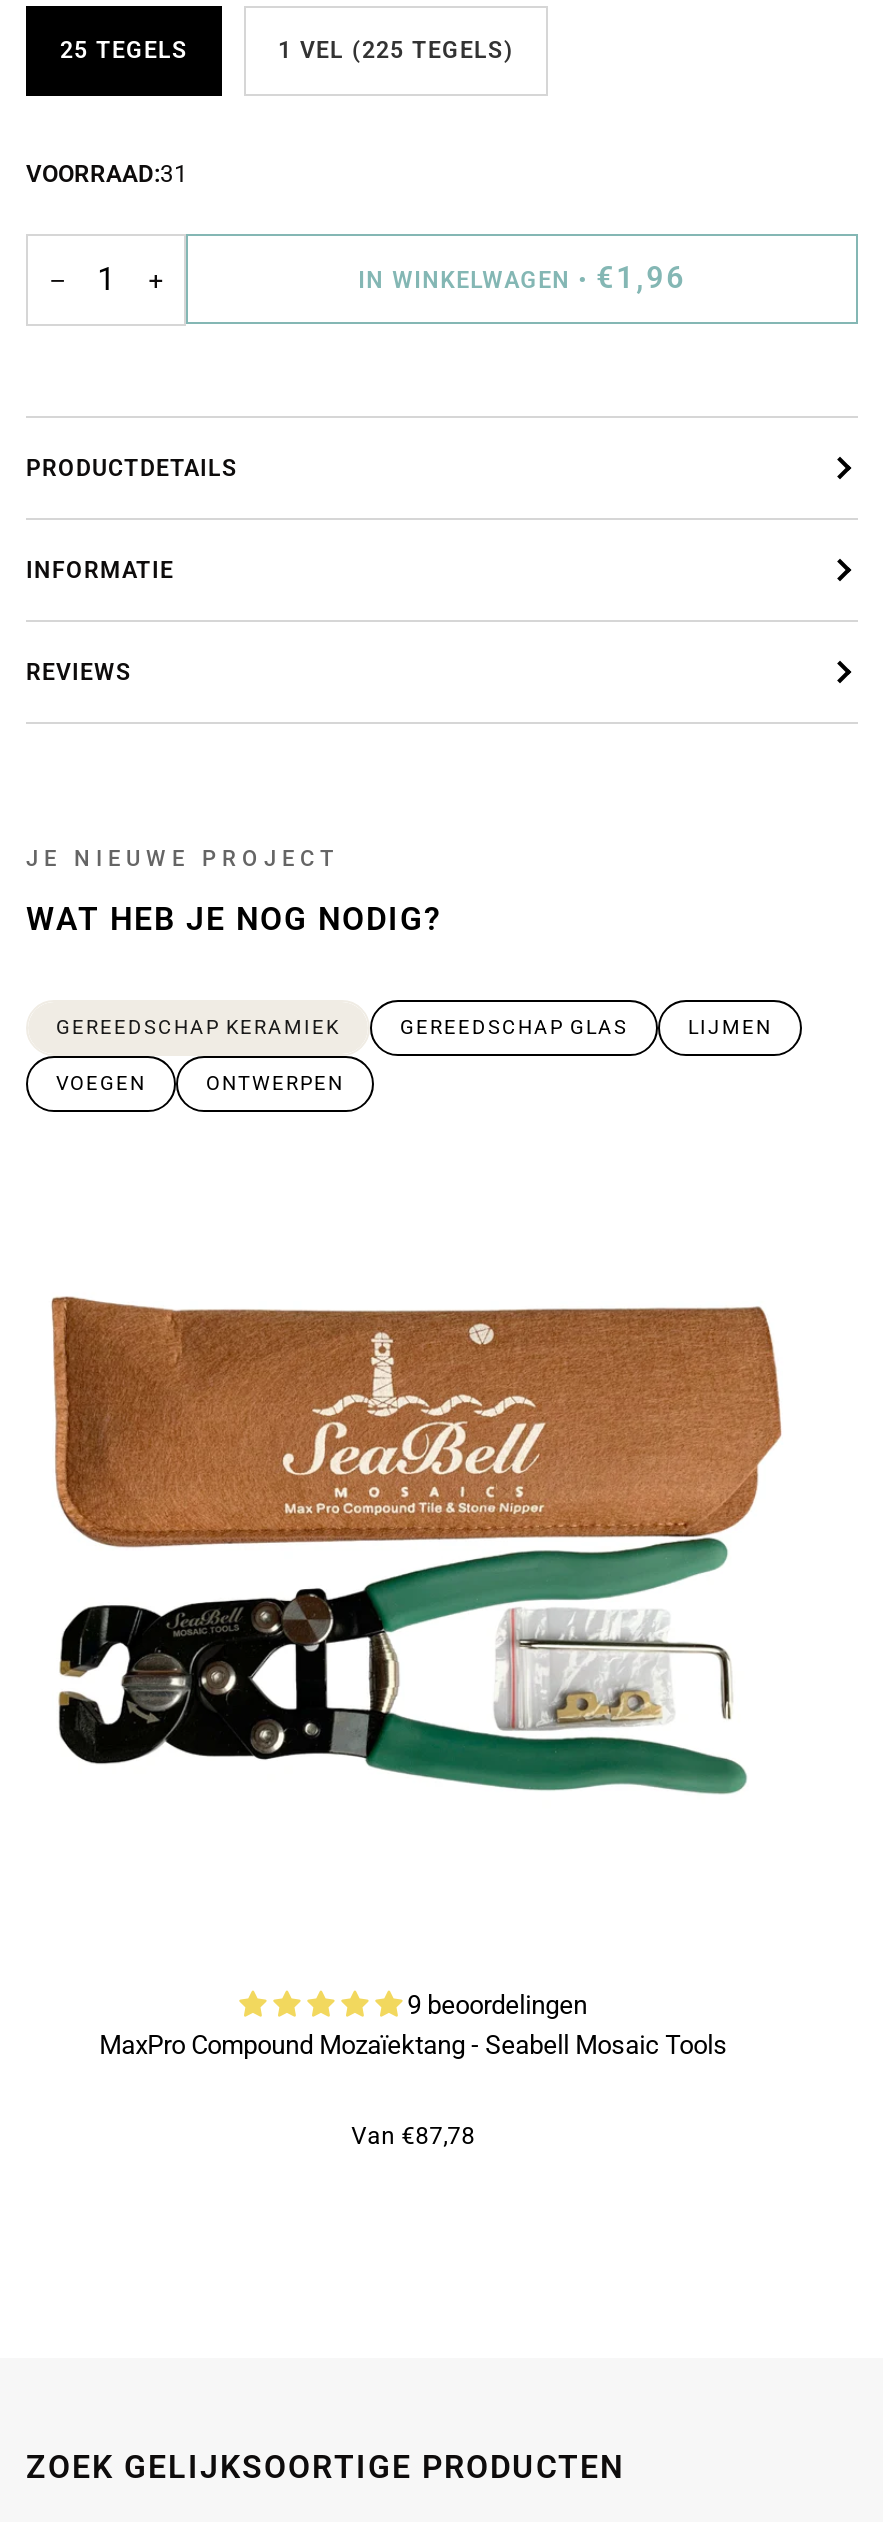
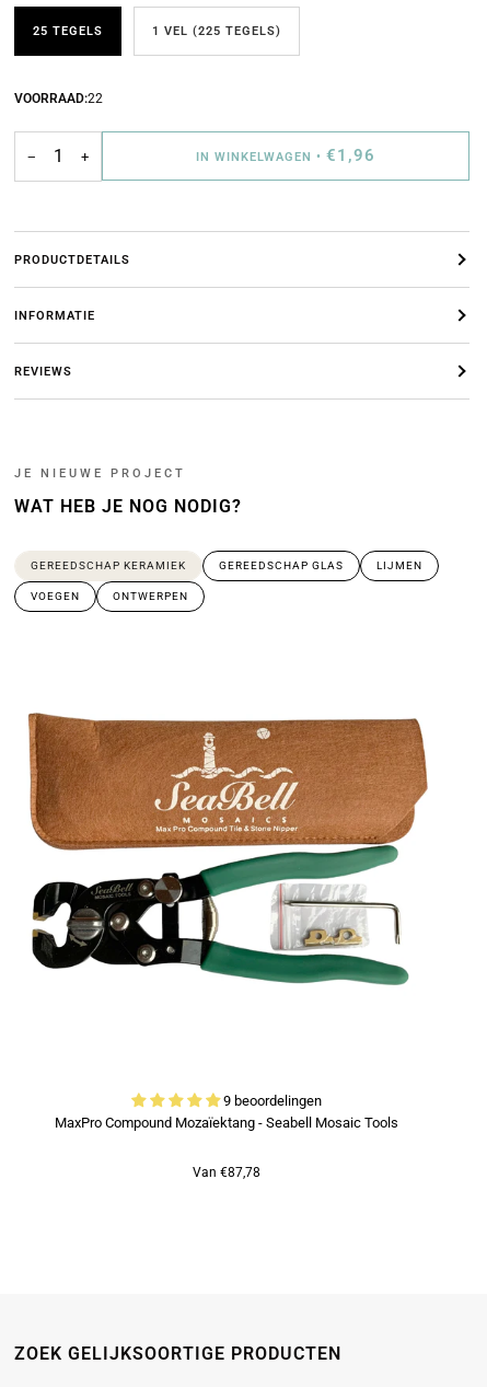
[26,160,188,188] VOORRAAD:31 -> [14,91,103,106] VOORRAAD:22

